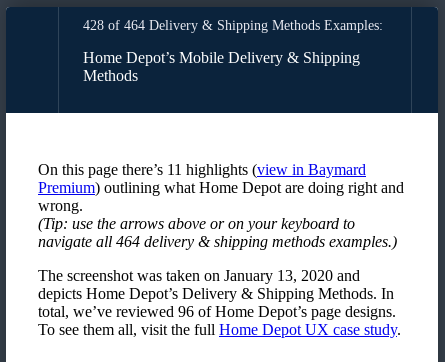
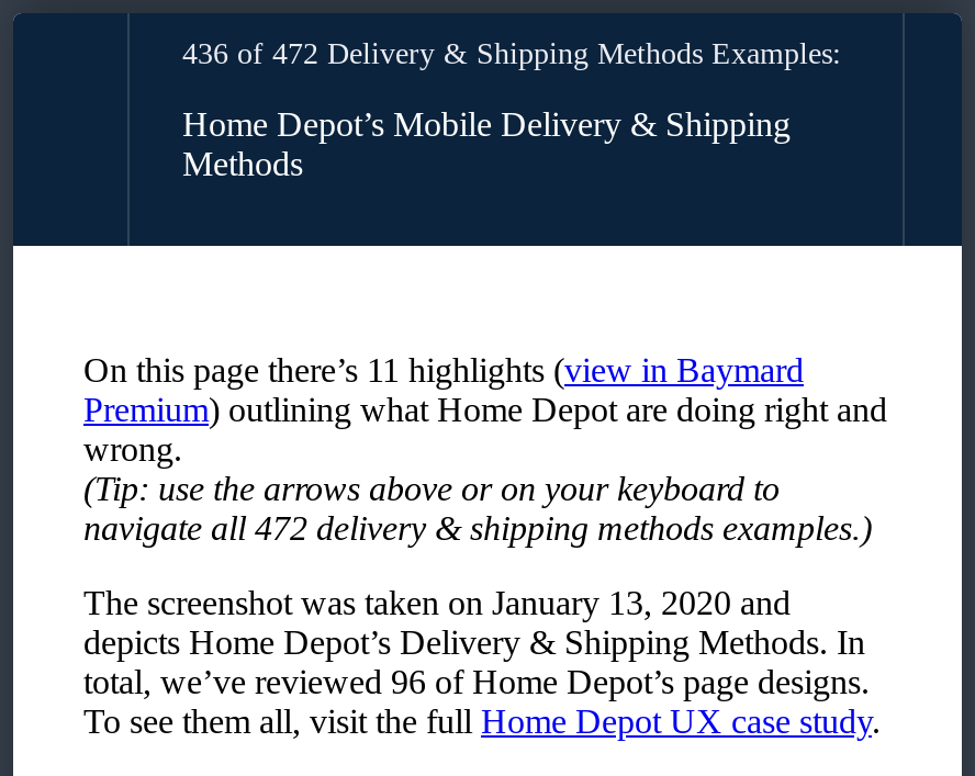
[83,18,383,33] 428 of 464 Delivery & Shipping Methods Examples: -> [182,37,841,70] 436 of 472 Delivery & Shipping Methods Examples:
[38,233,397,250] navigate all 464 delivery & shipping methods examples.) -> [83,509,872,547] navigate all 472 delivery & shipping methods examples.)

